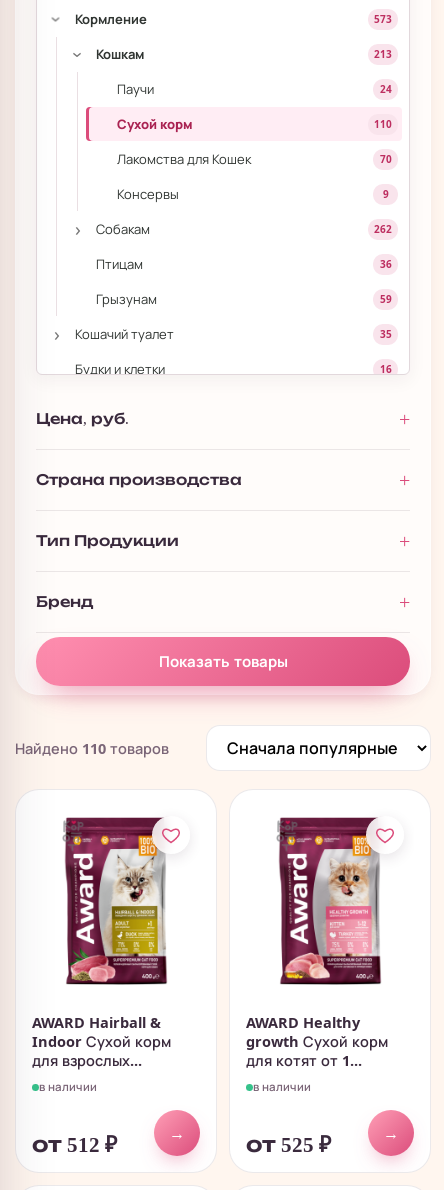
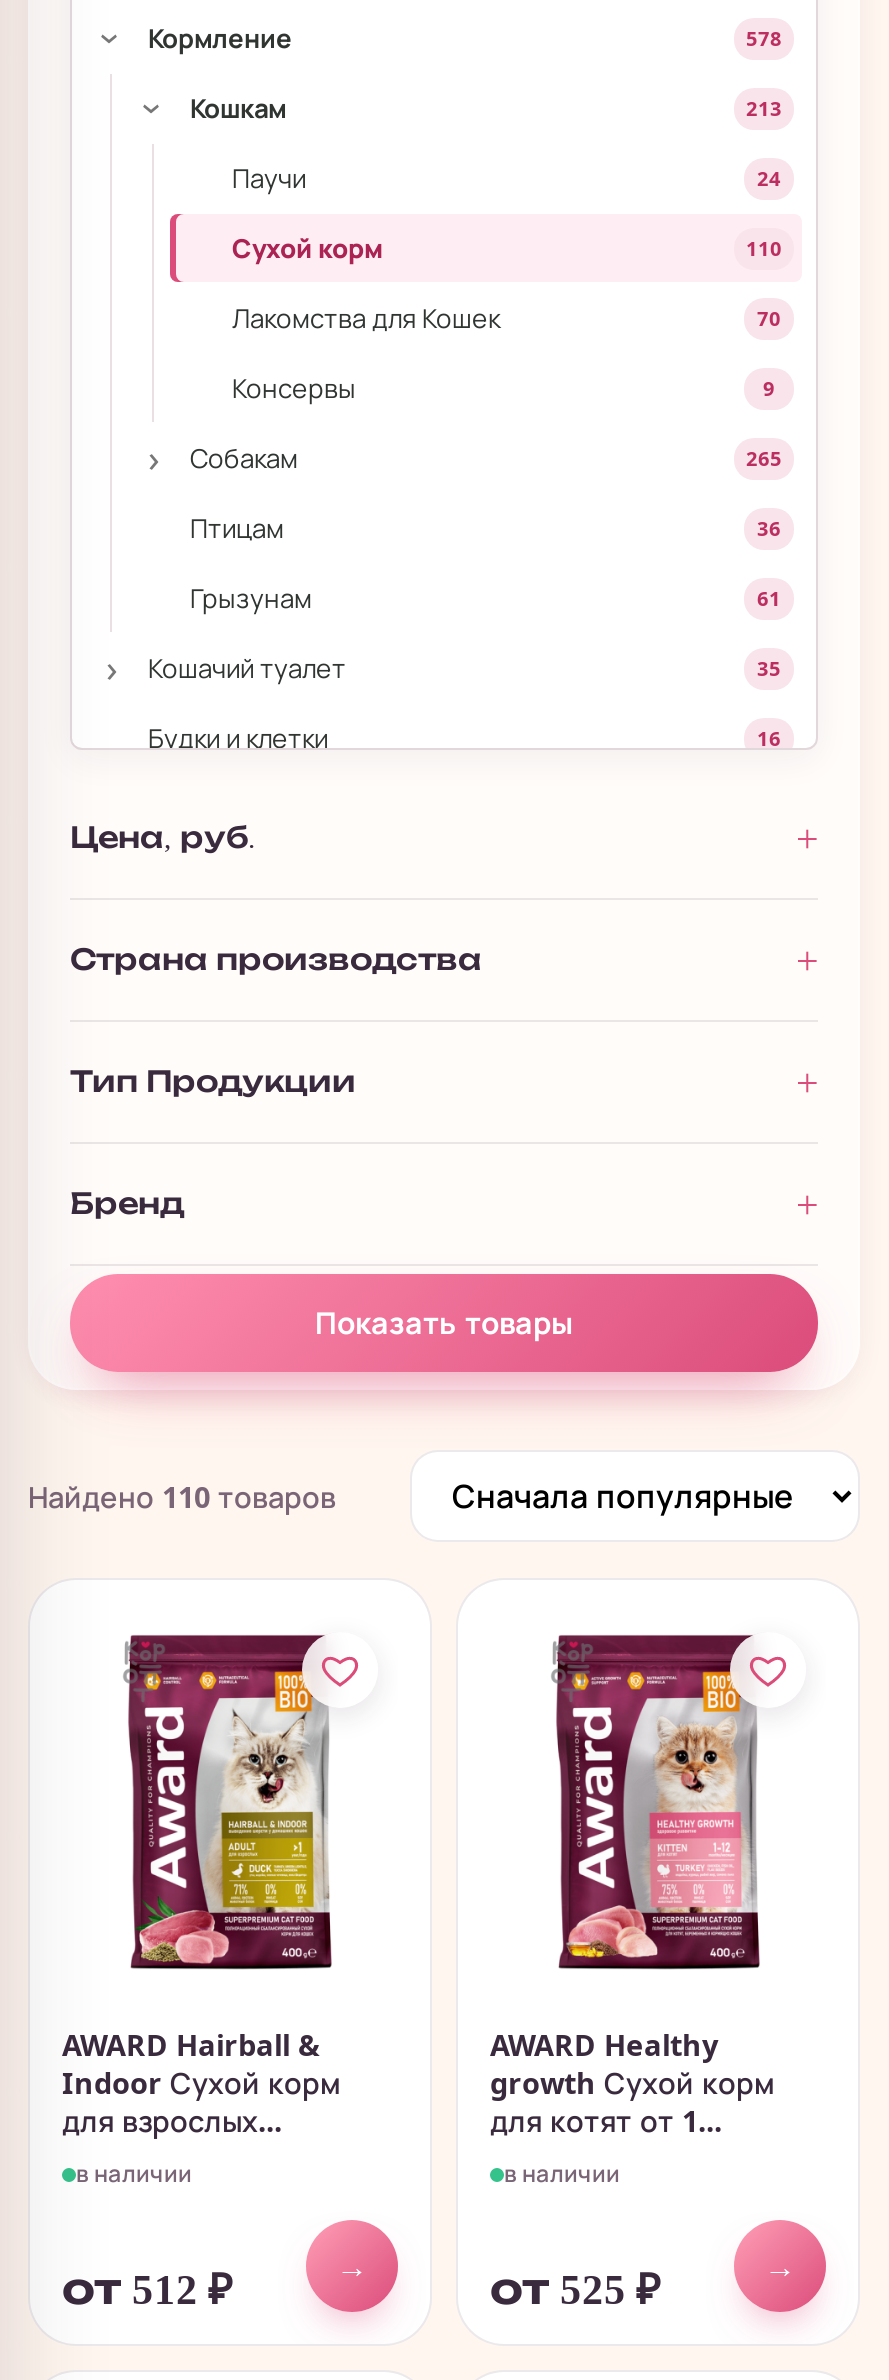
[374,12,392,26] 573 -> [746,24,782,52] 578
[374,222,392,236] 262 -> [746,444,782,472] 265
[379,292,391,306] 59 -> [757,584,781,612] 61

